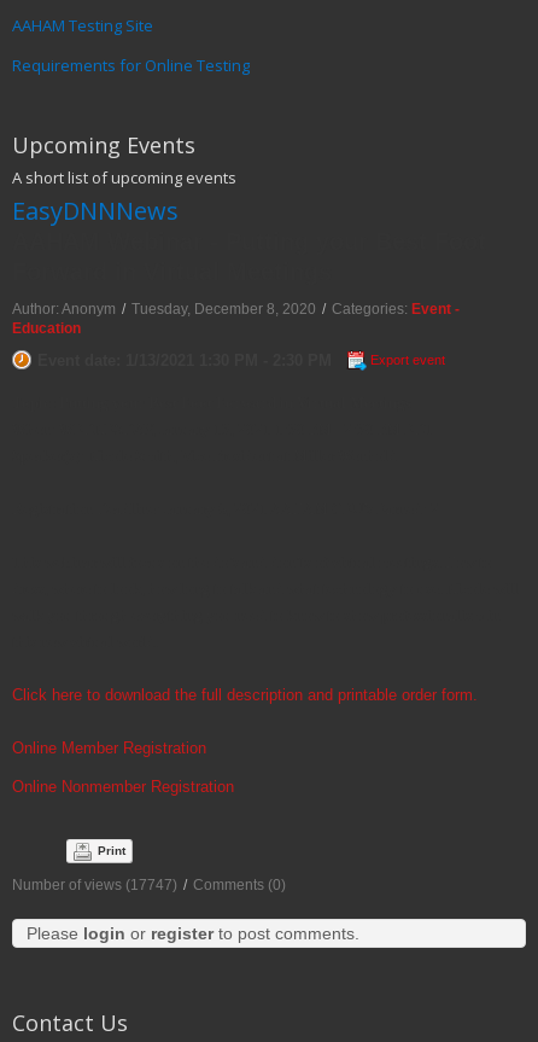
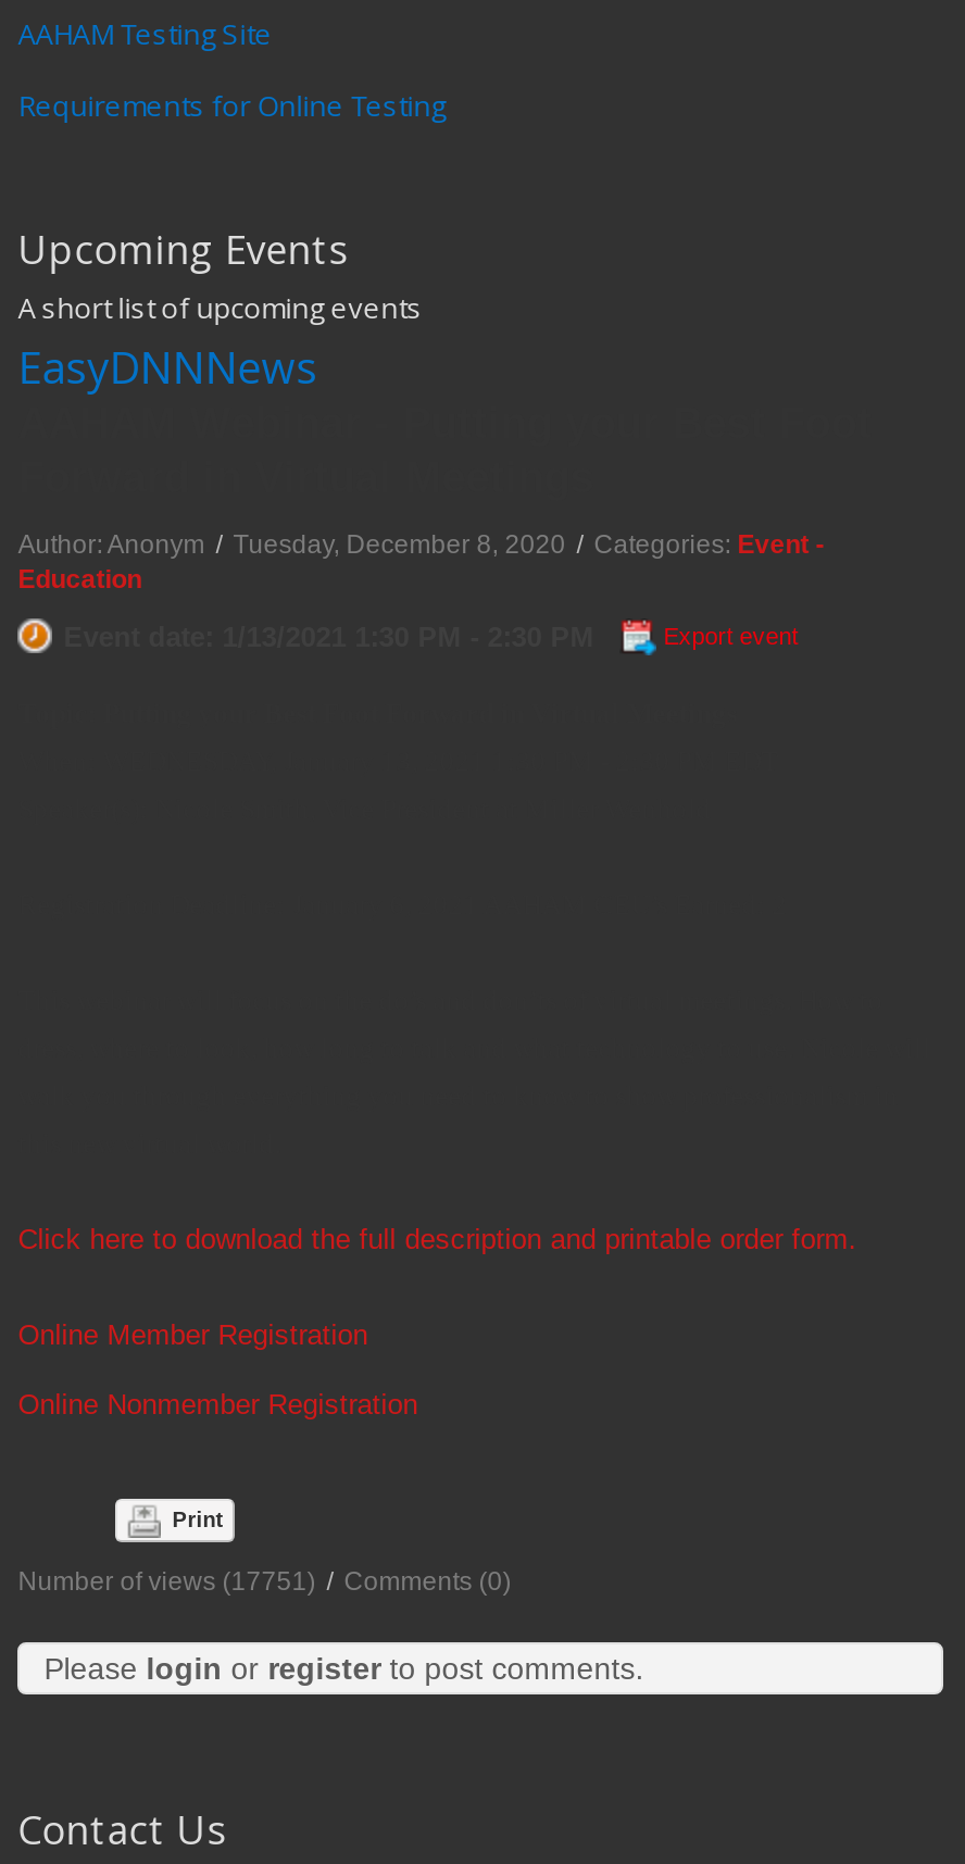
[12,876,286,893] Number of views (17747) / Comments (0) -> [18,1566,511,1596] Number of views (17751) / Comments (0)

